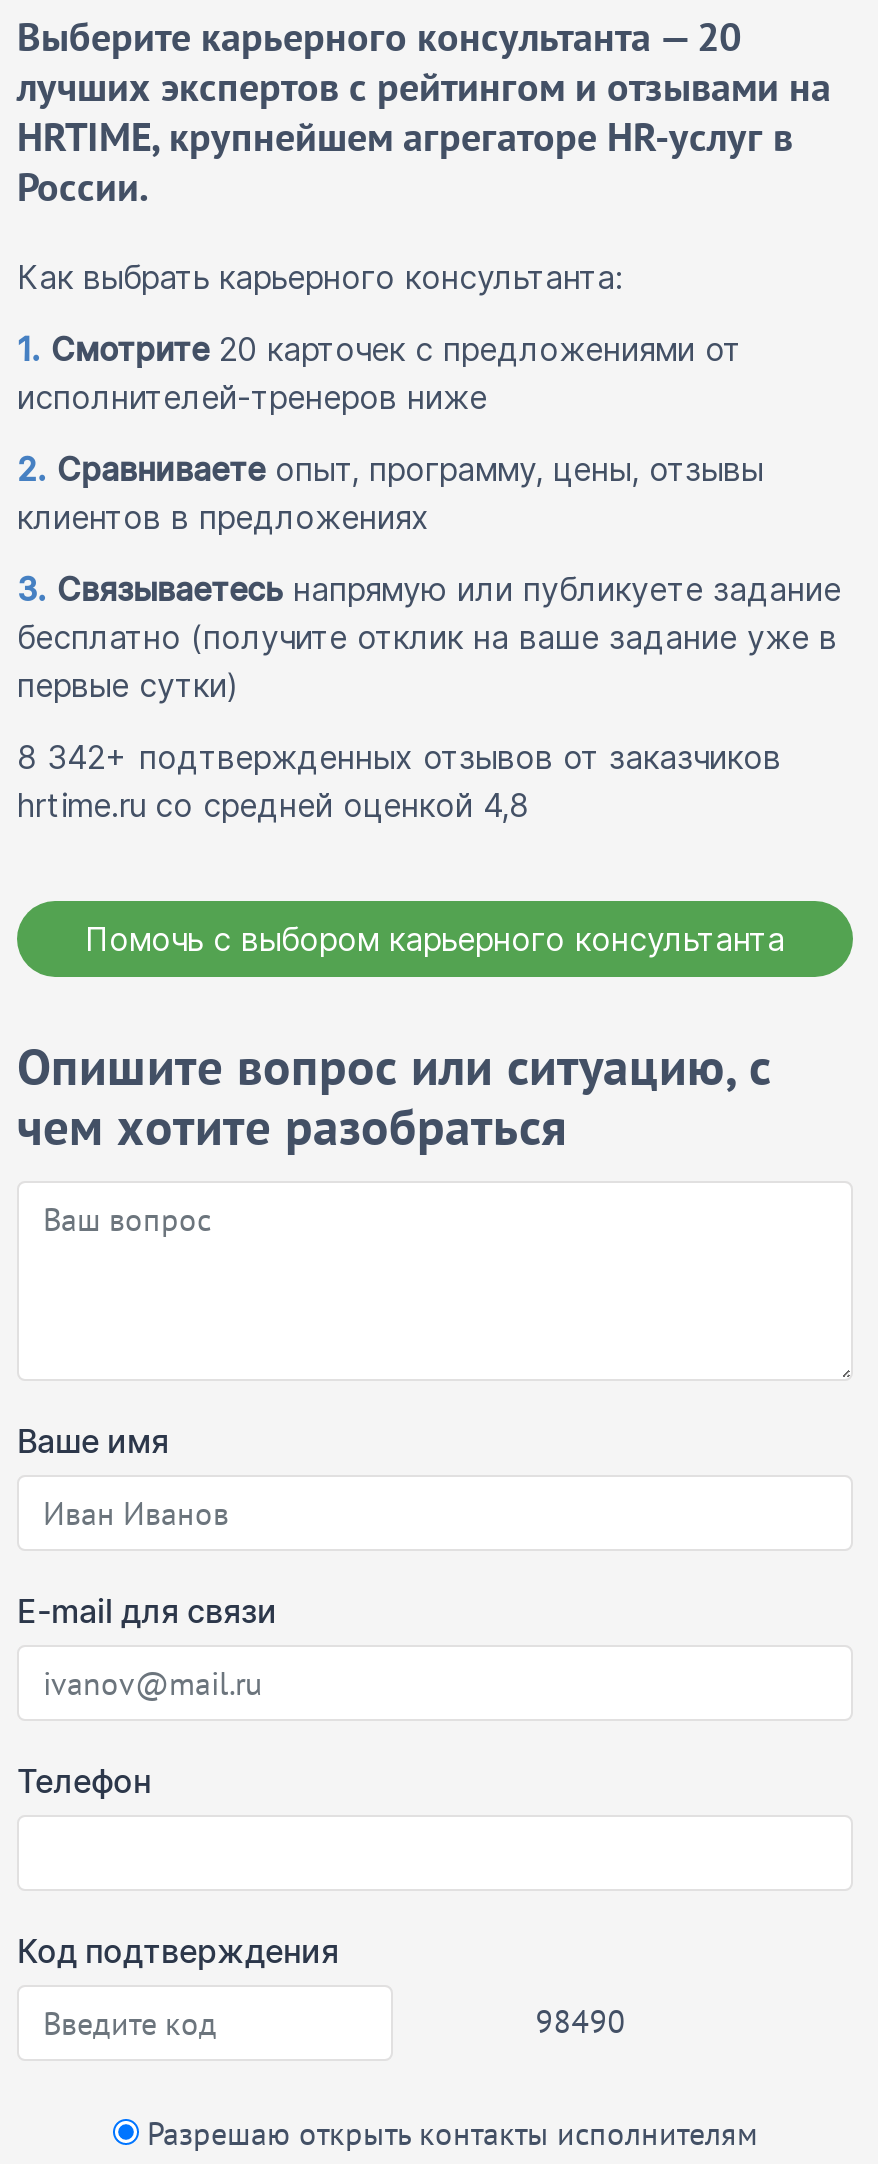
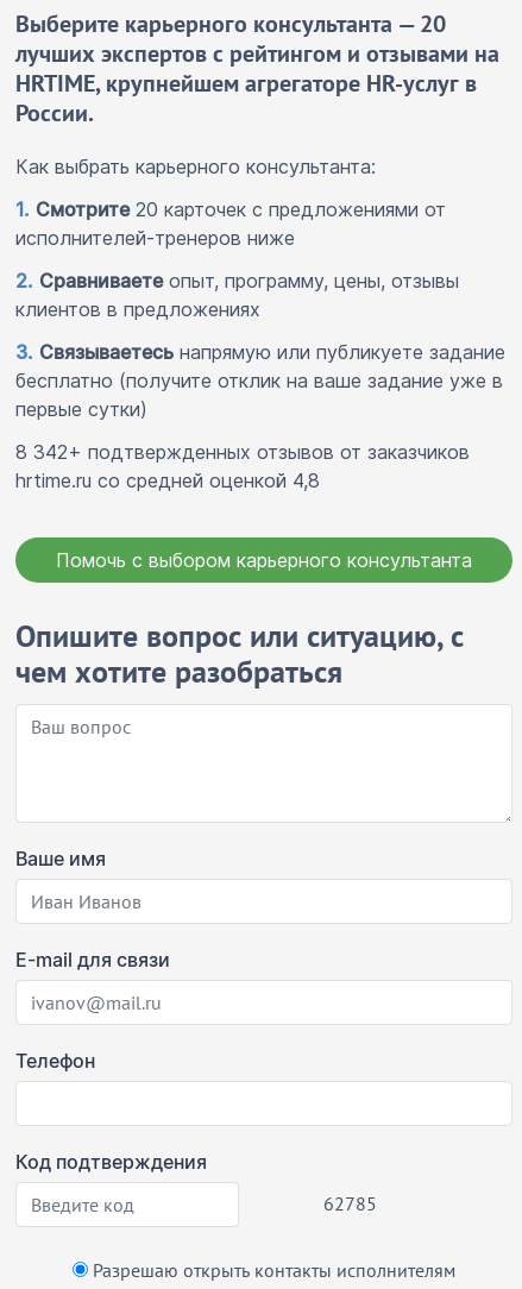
[535,2001,625,2041] 98490 -> [324,1191,377,1215] 62785

